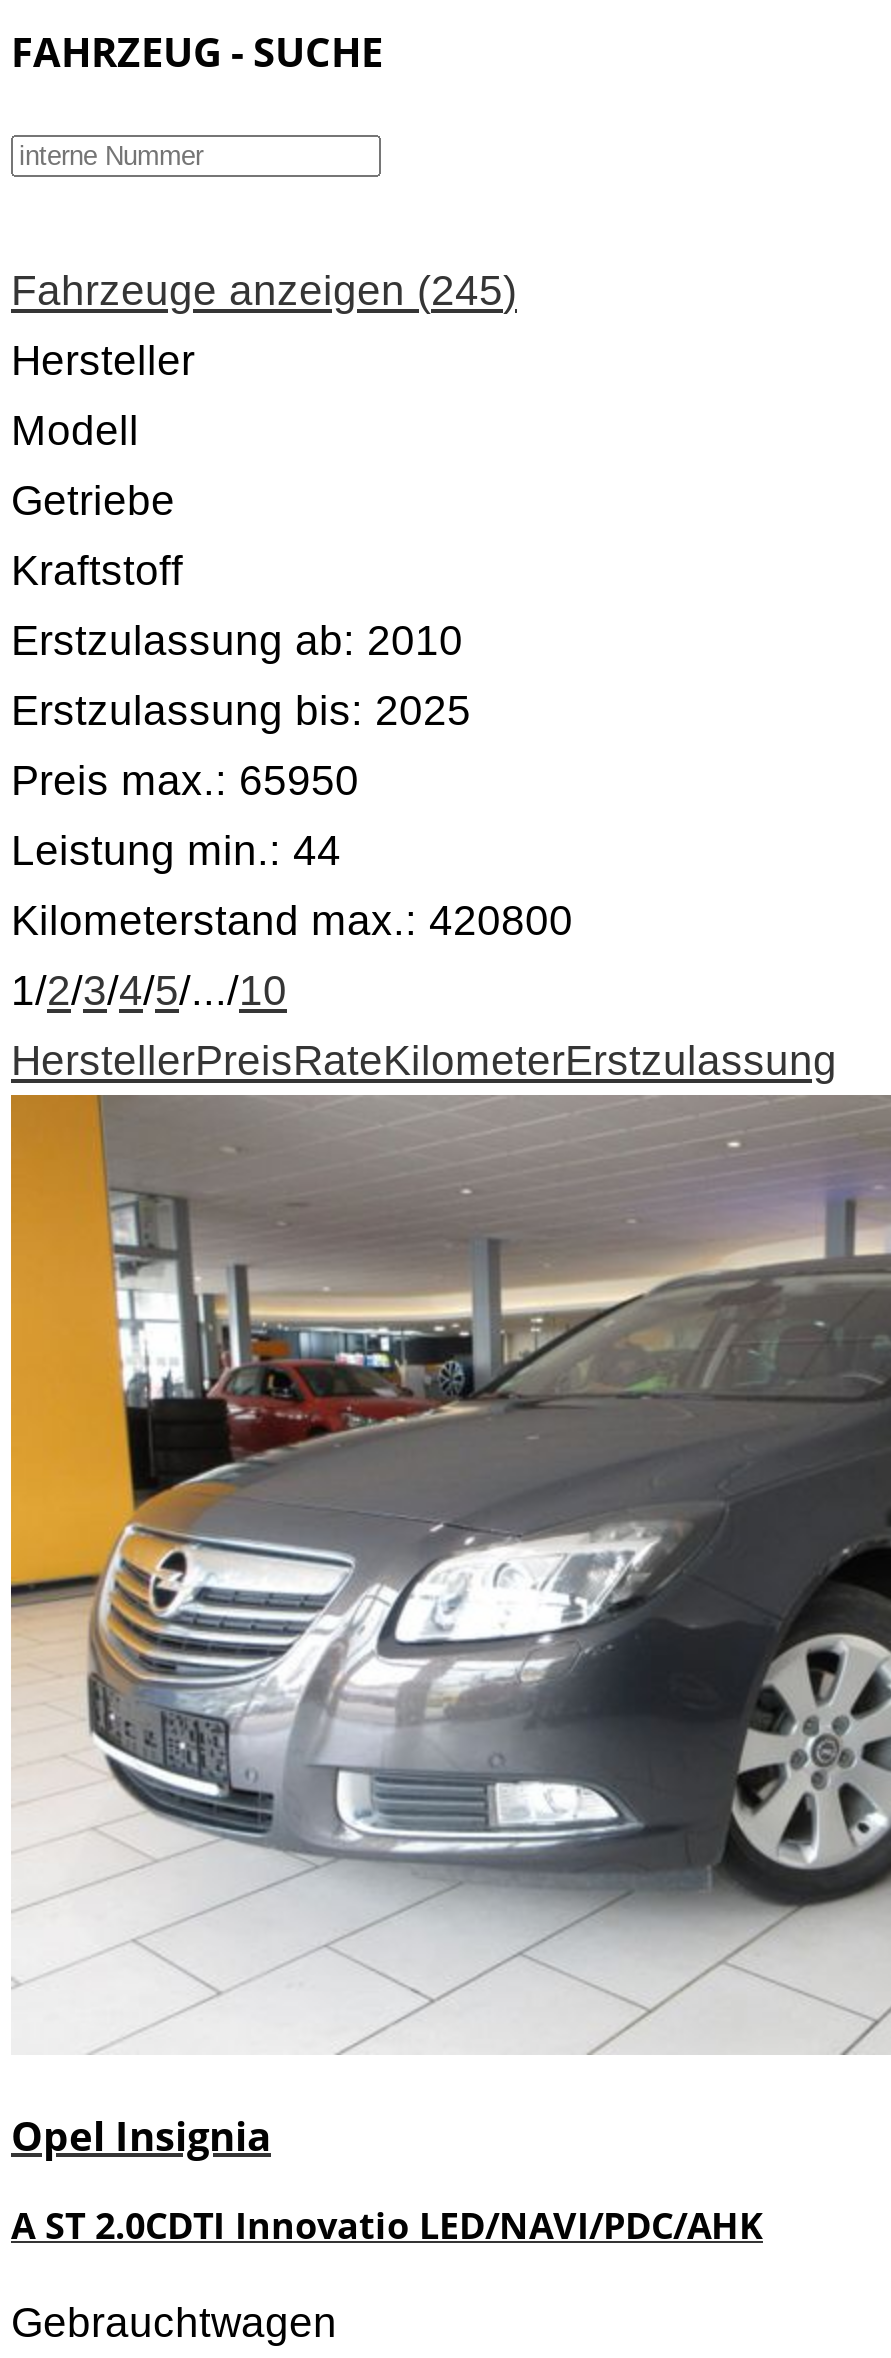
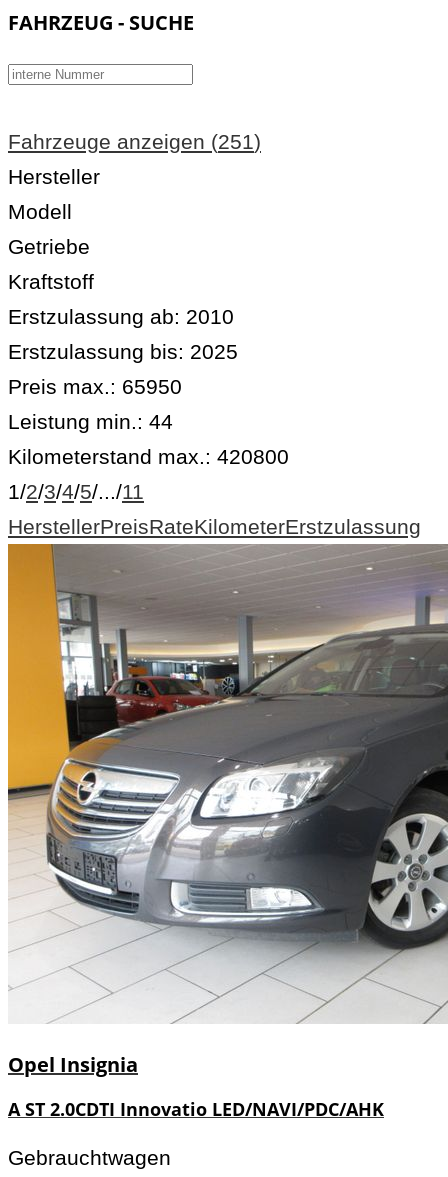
[11,267,517,313] Fahrzeuge anzeigen (245) -> [8,130,261,153] Fahrzeuge anzeigen (251)
[11,967,287,1013] 1/2/3/4/5/... /10 -> [8,480,144,503] 1/2/3/4/5/... /11

